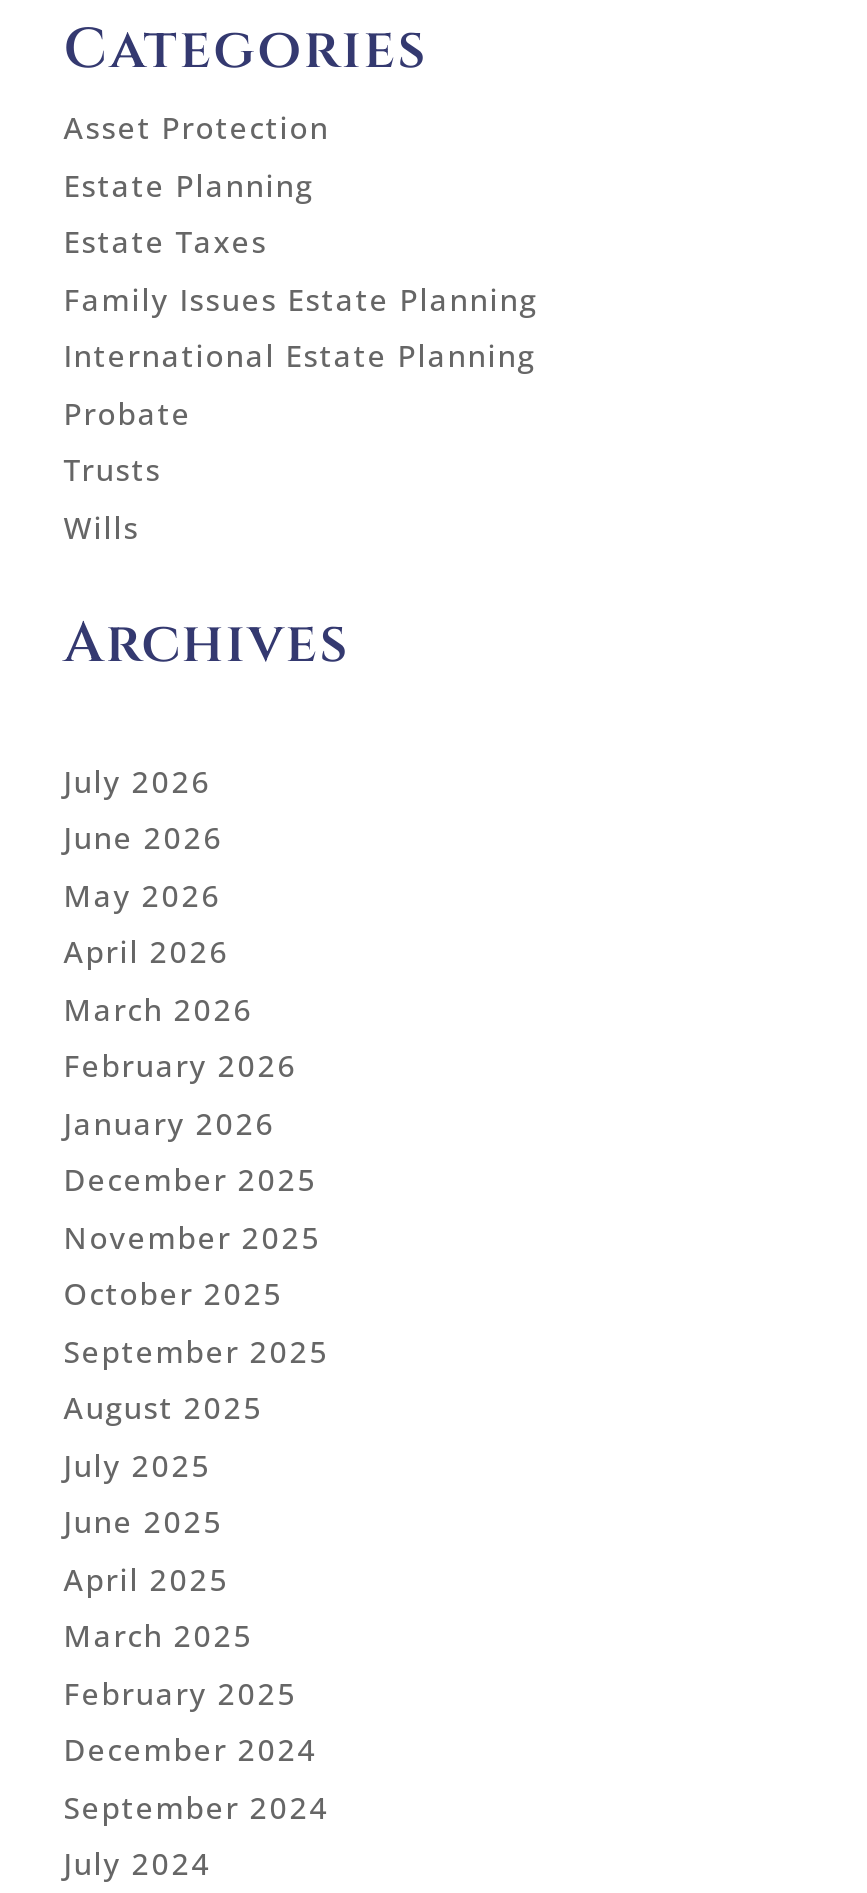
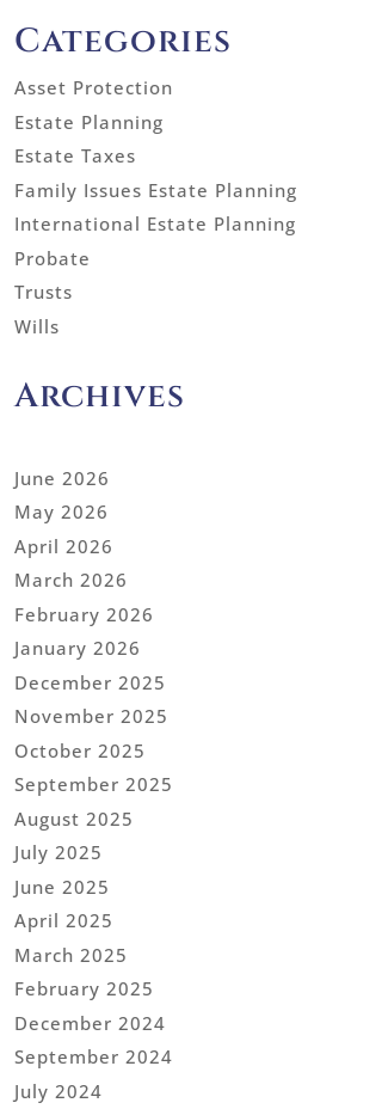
[64,761,212,801] July 2026 -> none

